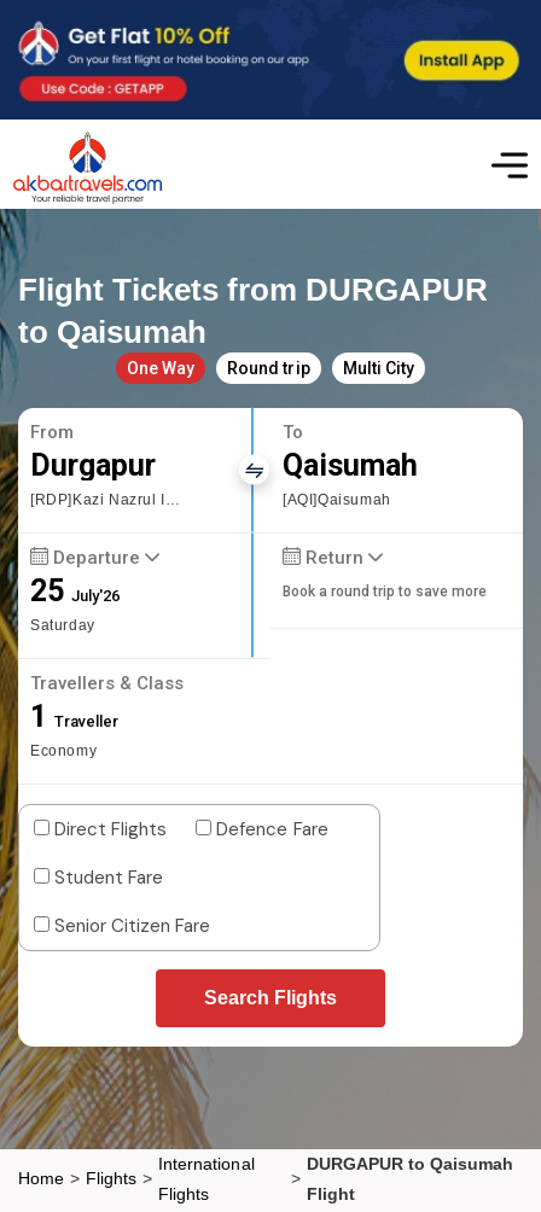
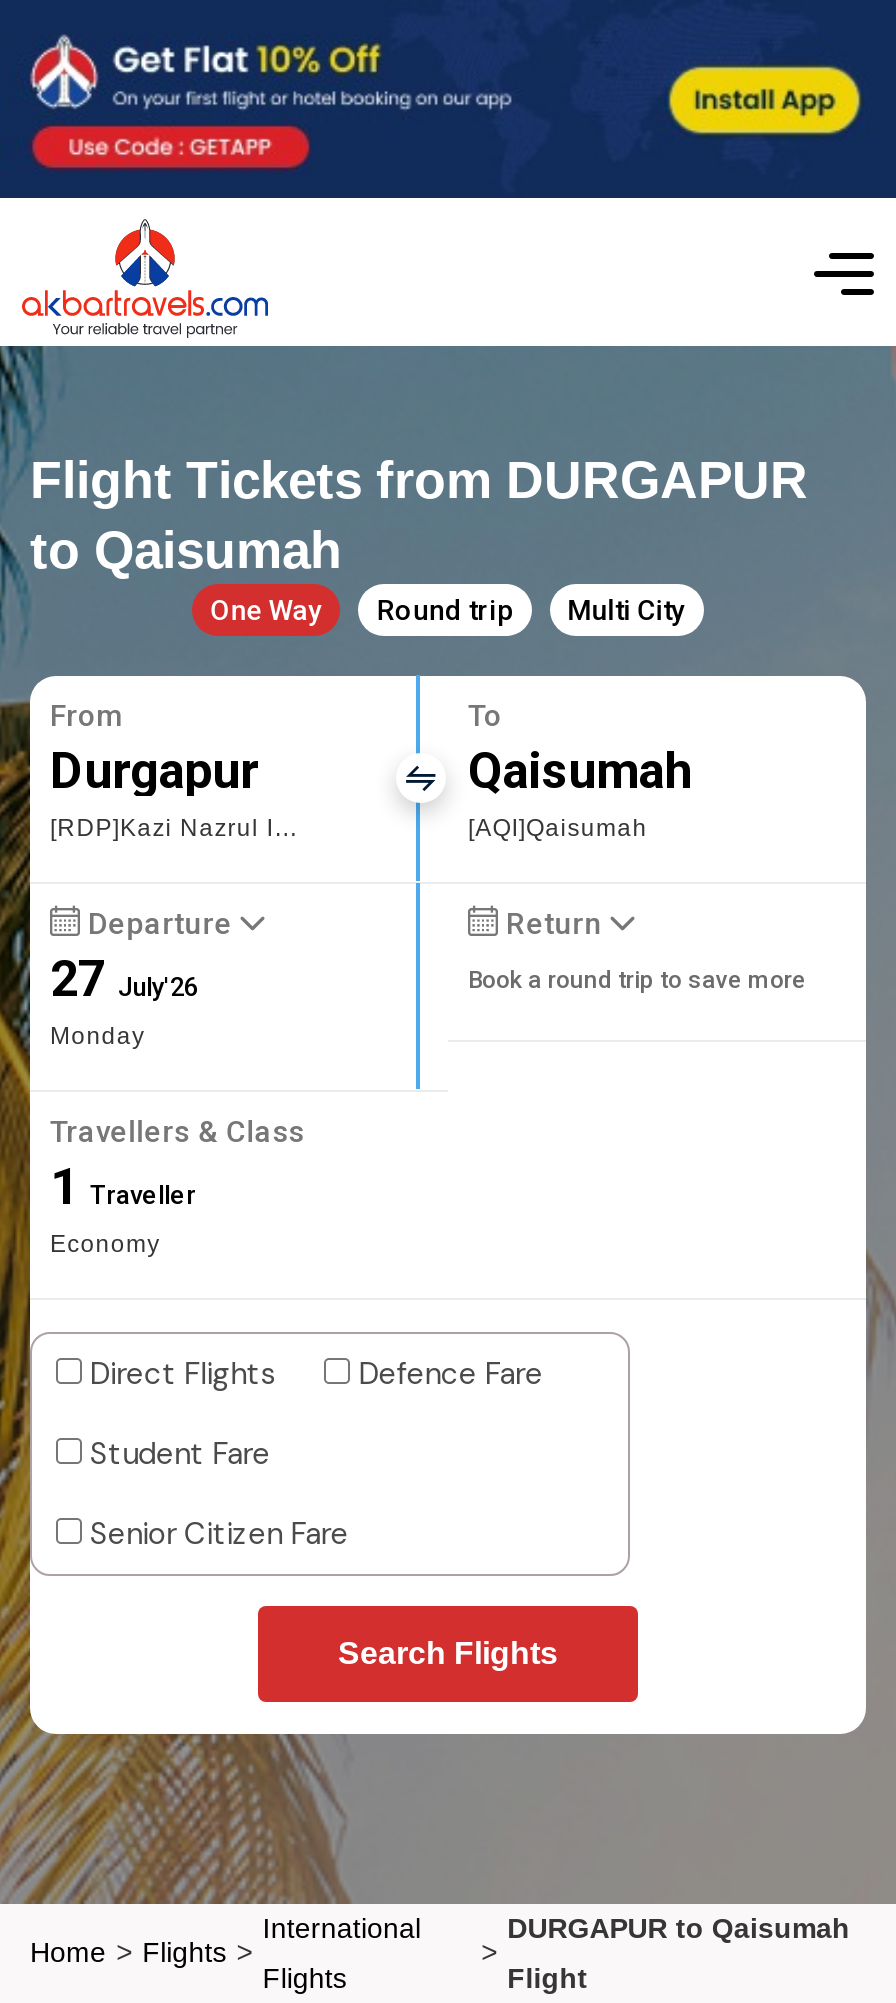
[30,573,120,634] 25 July'26 | Saturday -> [50,950,198,1050] 27 July'26 | Monday

